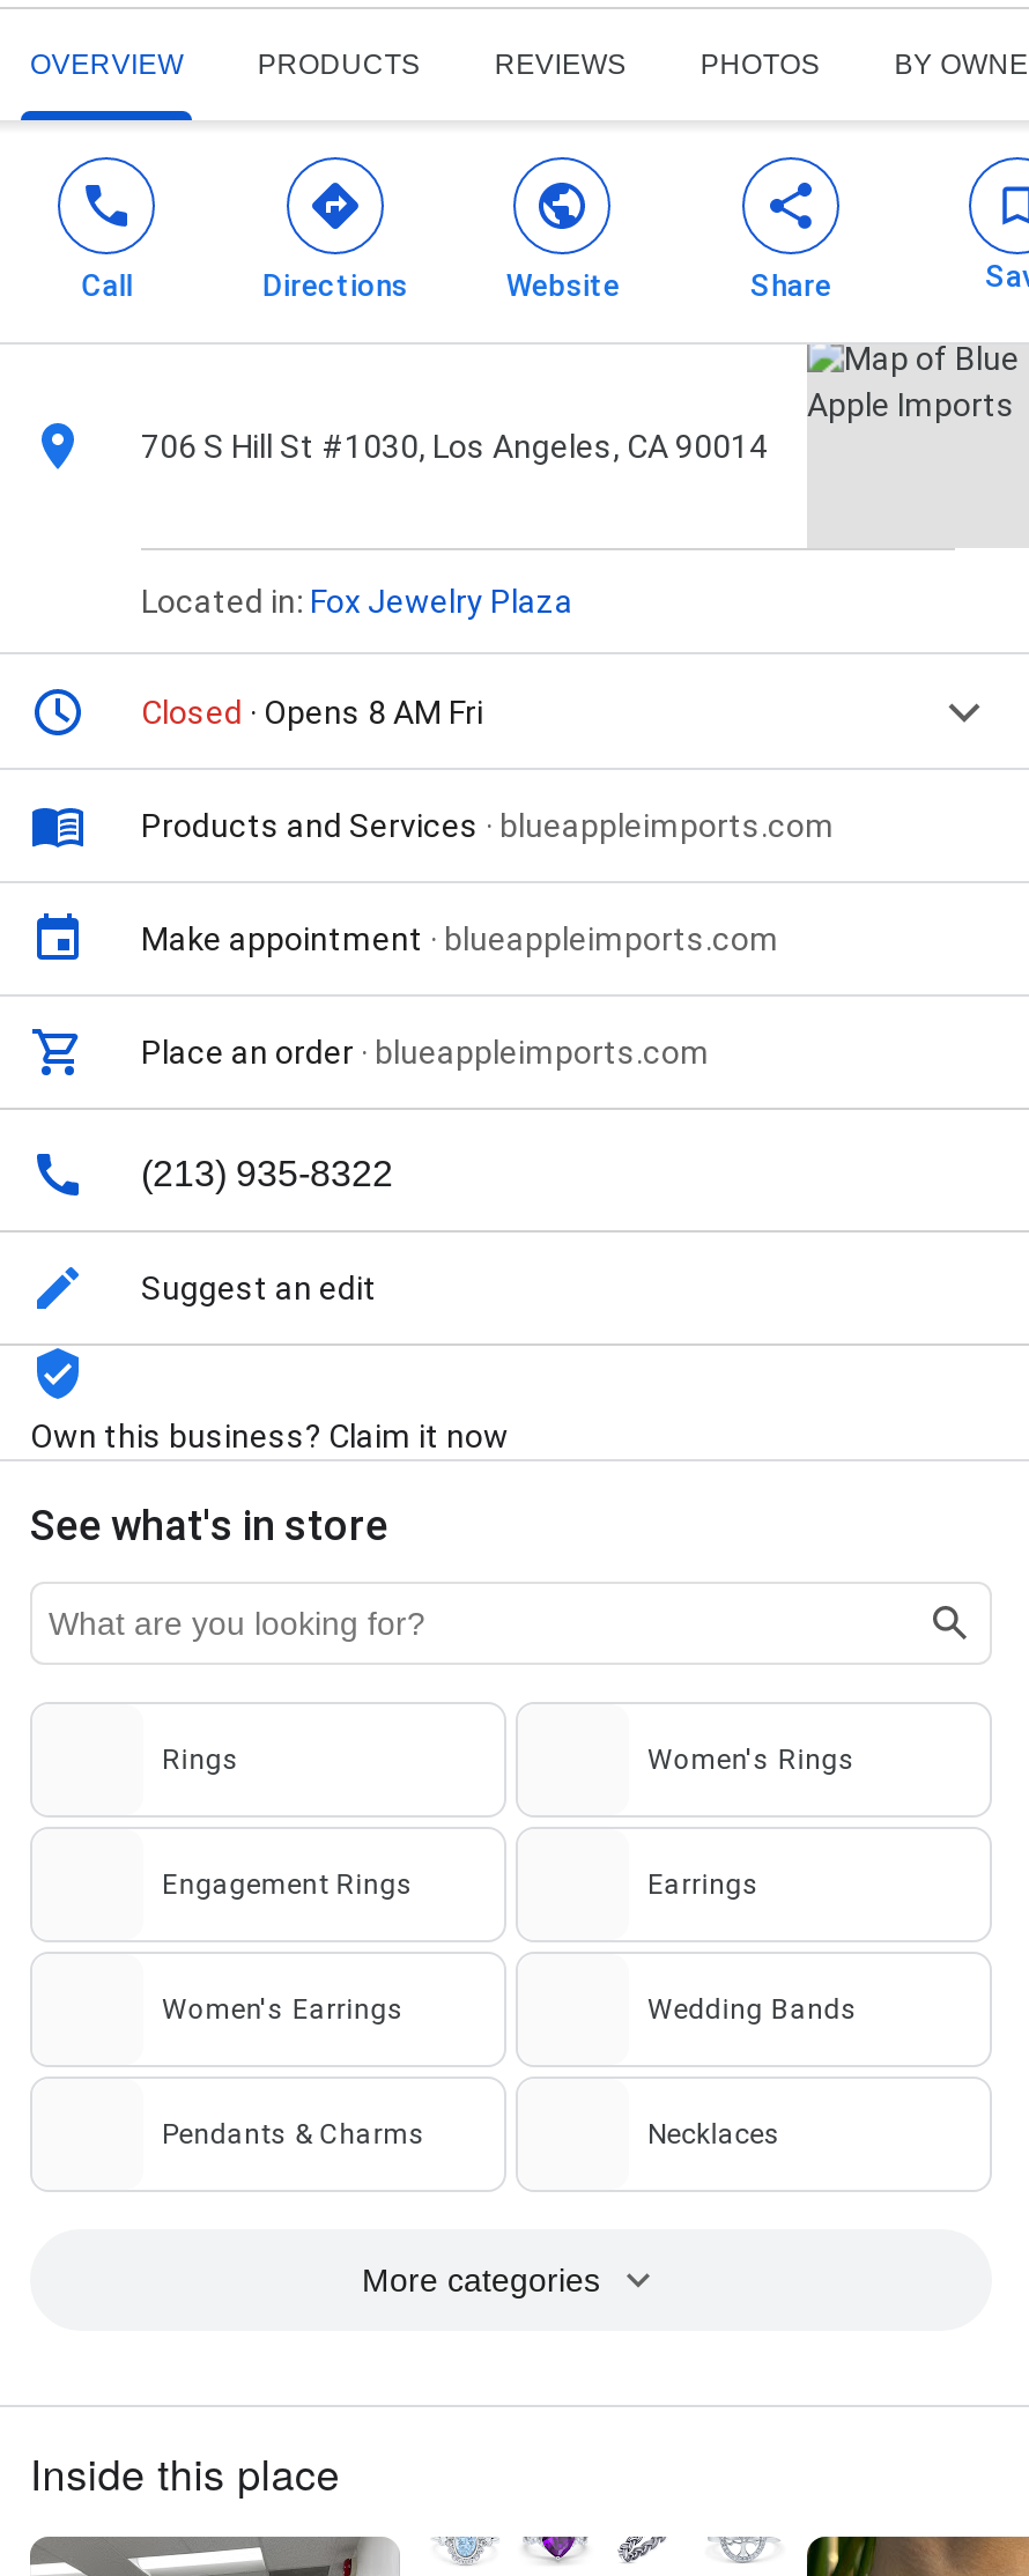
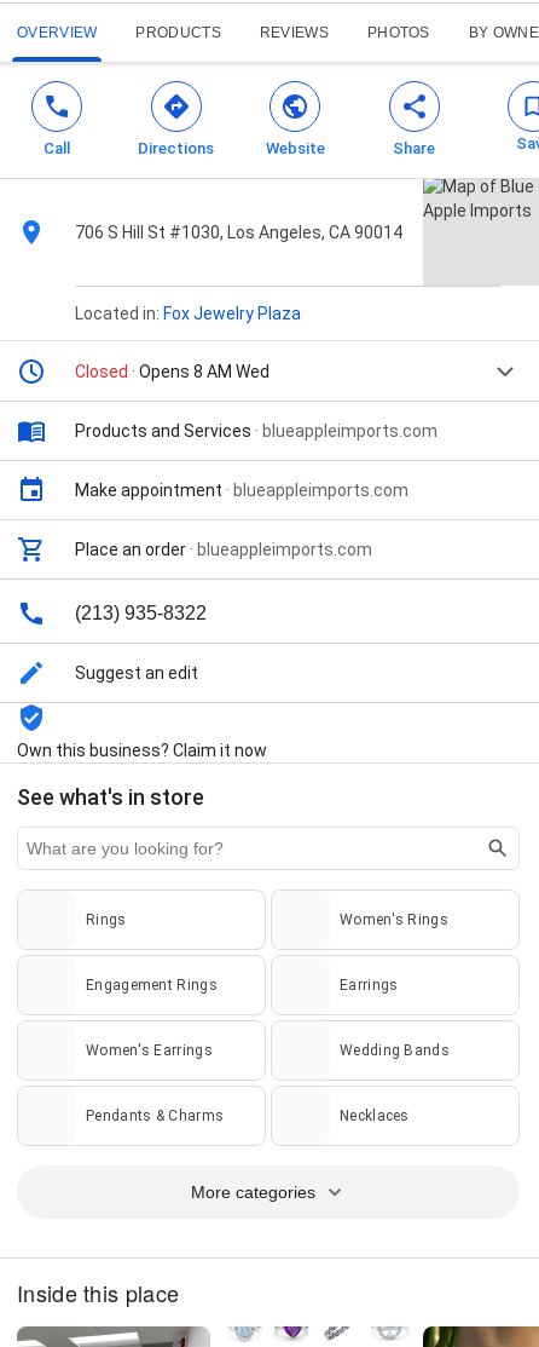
[141,694,483,731] Closed · Opens 8 AM Fri -> [75,362,269,381] Closed · Opens 8 AM Wed

